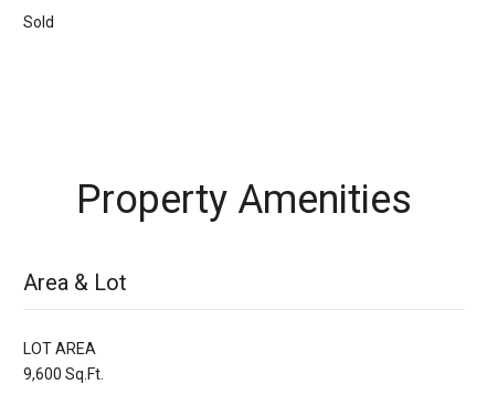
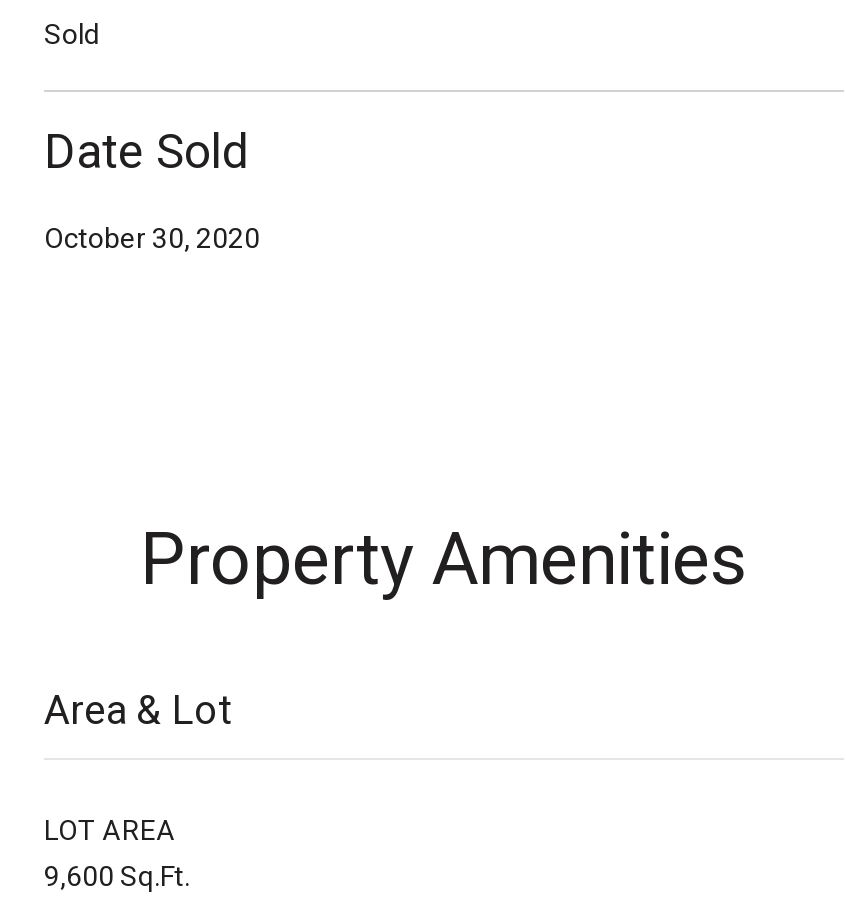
none -> [44,123,260,253] Date Sold | October 30, 2020

